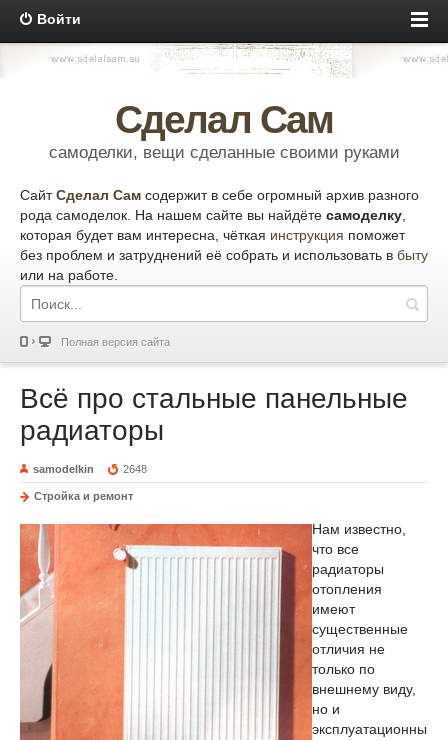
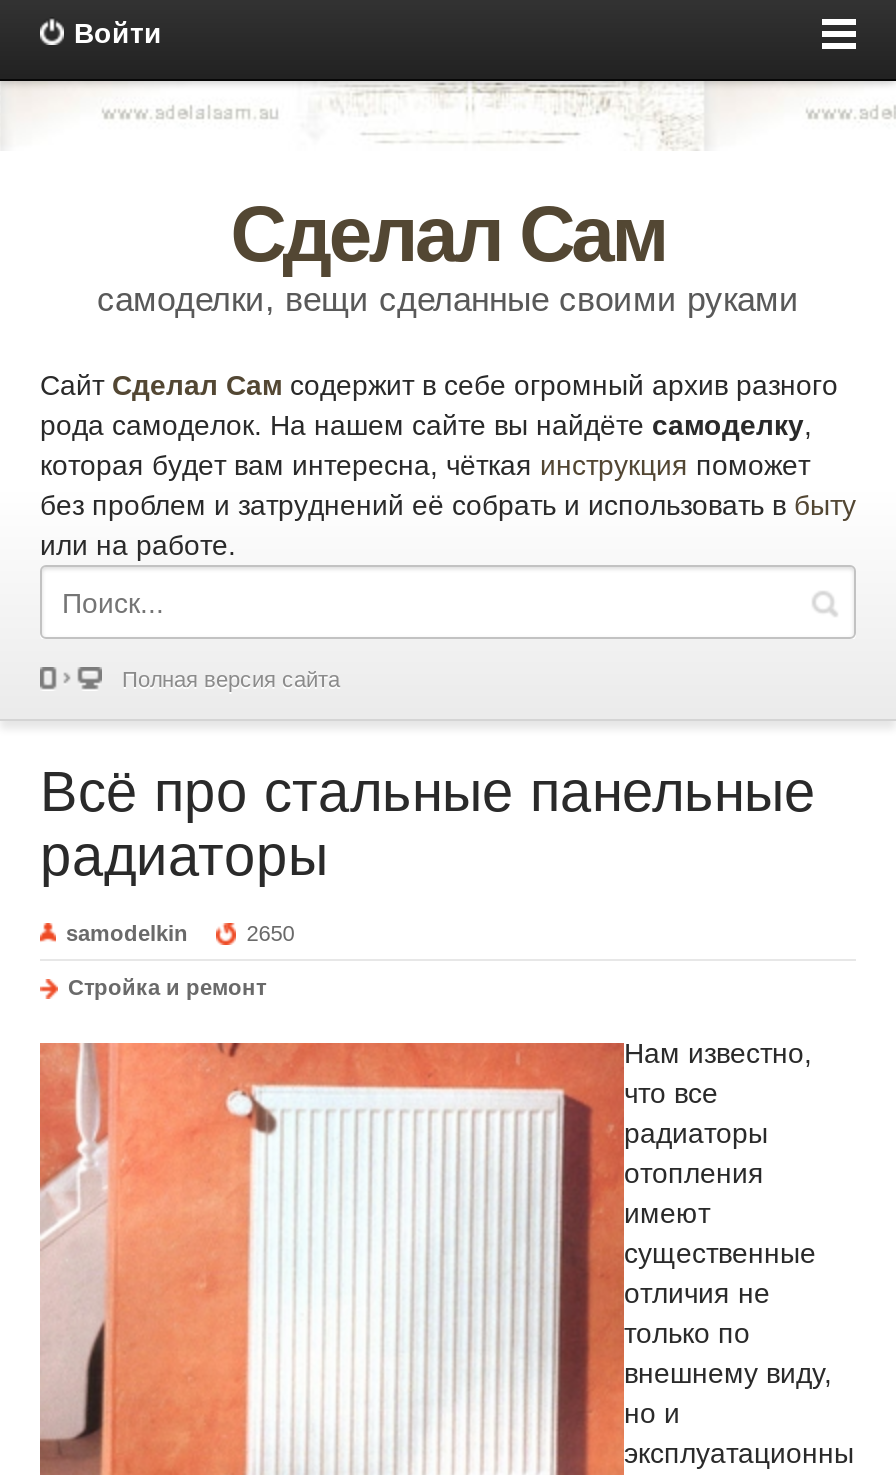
[123,463,147,475] 2648 -> [246,921,294,945] 2650

